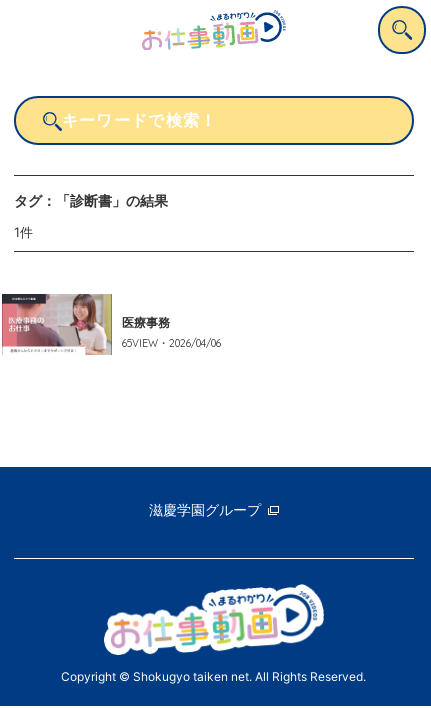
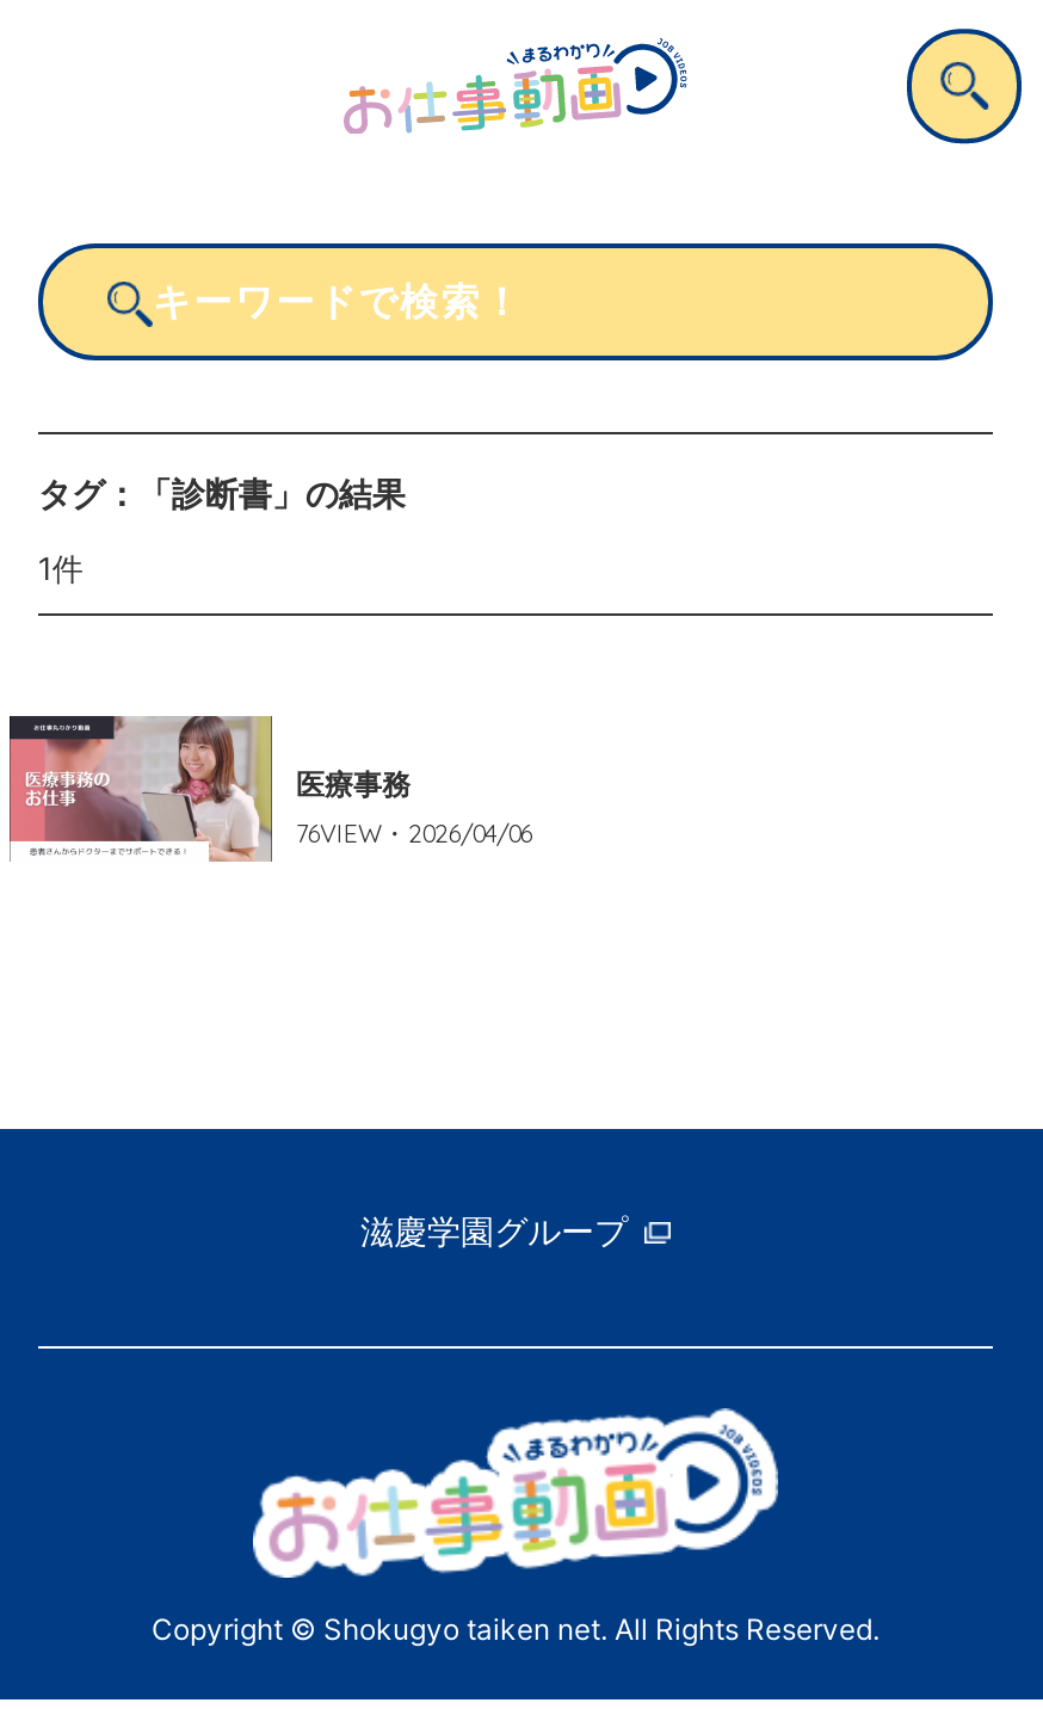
[122,336,221,350] 65VIEW・2026/04/06 -> [296,816,532,850] 76VIEW・2026/04/06

